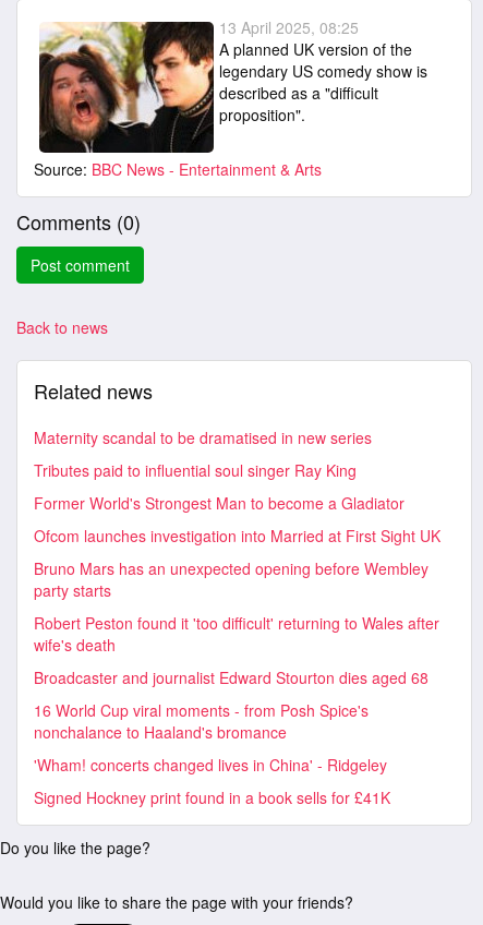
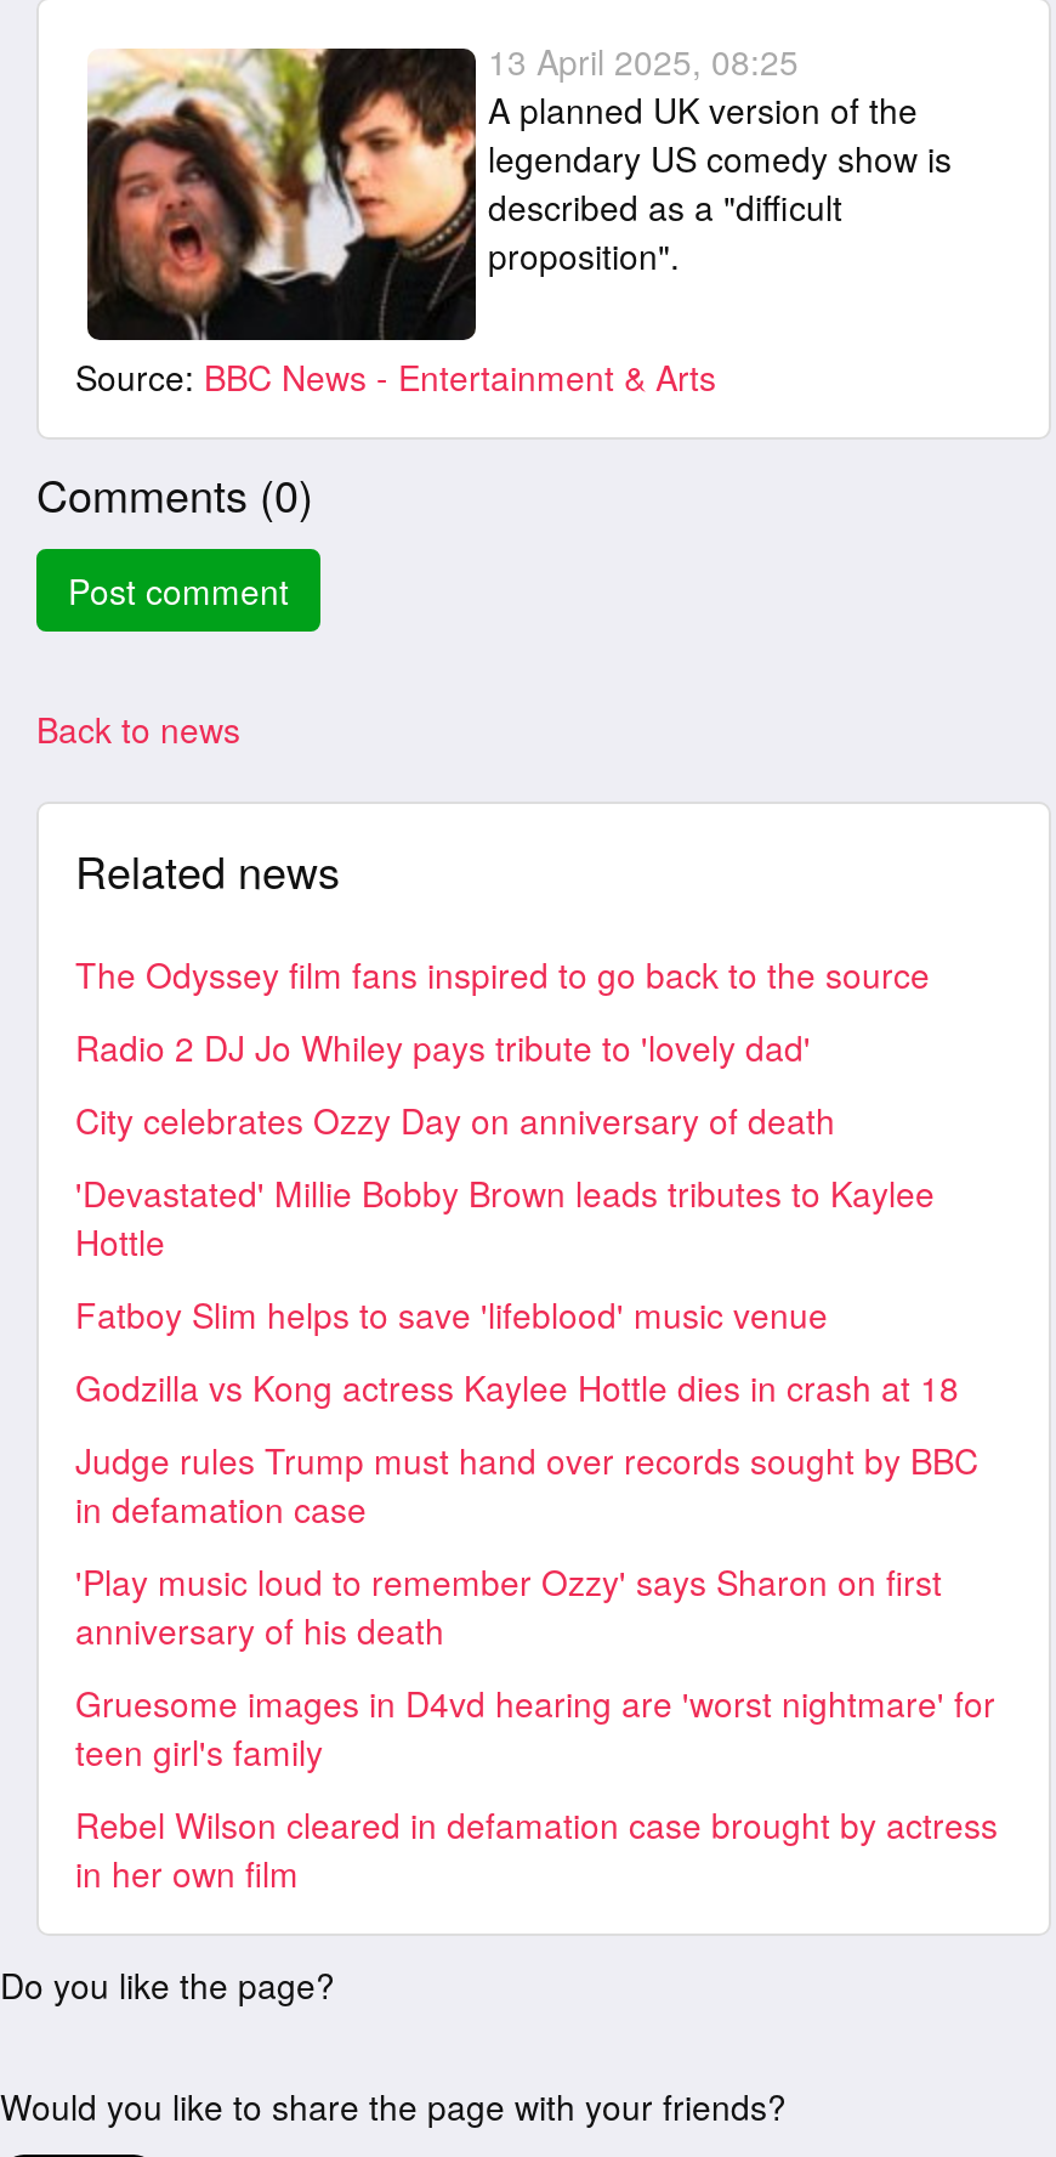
[34,427,372,448] Maternity scandal to be dramatised in new series -> [75,950,930,998] The Odyssey film fans inspired to go back to the source
[34,459,357,481] Tributes paid to influential soul singer Ray King -> [75,1023,811,1071] Radio 2 DJ Jo Whiley pays tribute to 'lovely dad'
[34,492,404,514] Former World's Strongest Man to become a Gladiator -> [75,1096,835,1144] City celebrates Ozzy Day on anniversary of death
[34,525,440,546] Ofcom launches investigation into Married at First Sight UK -> [75,1168,935,1266] 'Devastated' Millie Bobby Brown leads tributes to Kaylee | Hottle
[34,557,428,601] Bruno Mars has an unexpected opening before Wembley | party starts -> [75,1290,828,1338] Fatboy Slim helps to save 'lifeblood' music venue
[34,612,439,656] Robert Peston found it 'too difficult' returning to Wales after | wife's death -> [75,1363,959,1411] Godzilla vs Kong actress Kaylee Hottle dies in crash at 18
[34,666,428,688] Broadcaster and journalist Edward Stourton dies aged 68 -> [75,1436,978,1533] Judge rules Trump must hand over records sought by BBC | in defamation case
[34,699,369,743] 16 World Cup viral moments - from Posh Spice's | nonchalance to Haaland's bromance -> [75,1557,942,1654] 'Play music loud to remember Ozzy' says Sharon on first | anniversary of his death
[34,754,387,776] 'Wham! concerts changed lives in China' - Ridgeley -> [75,1678,995,1776] Gruesome images in D4vd hearing are 'worst nightmare' for | teen girl's family
[34,786,390,808] Signed Hockney print found in a book sells for £41K -> [75,1800,998,1897] Rebel Wilson cleared in defamation case brought by actress | in her own film

